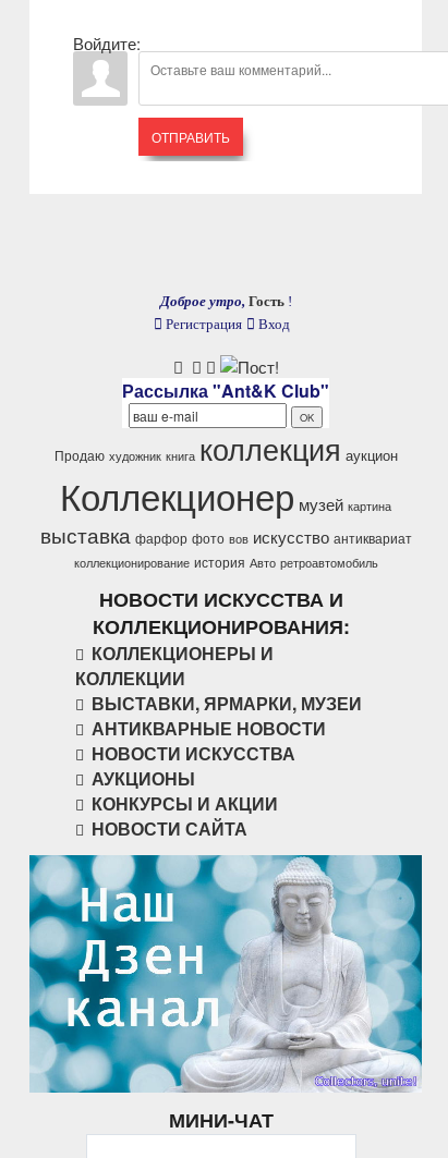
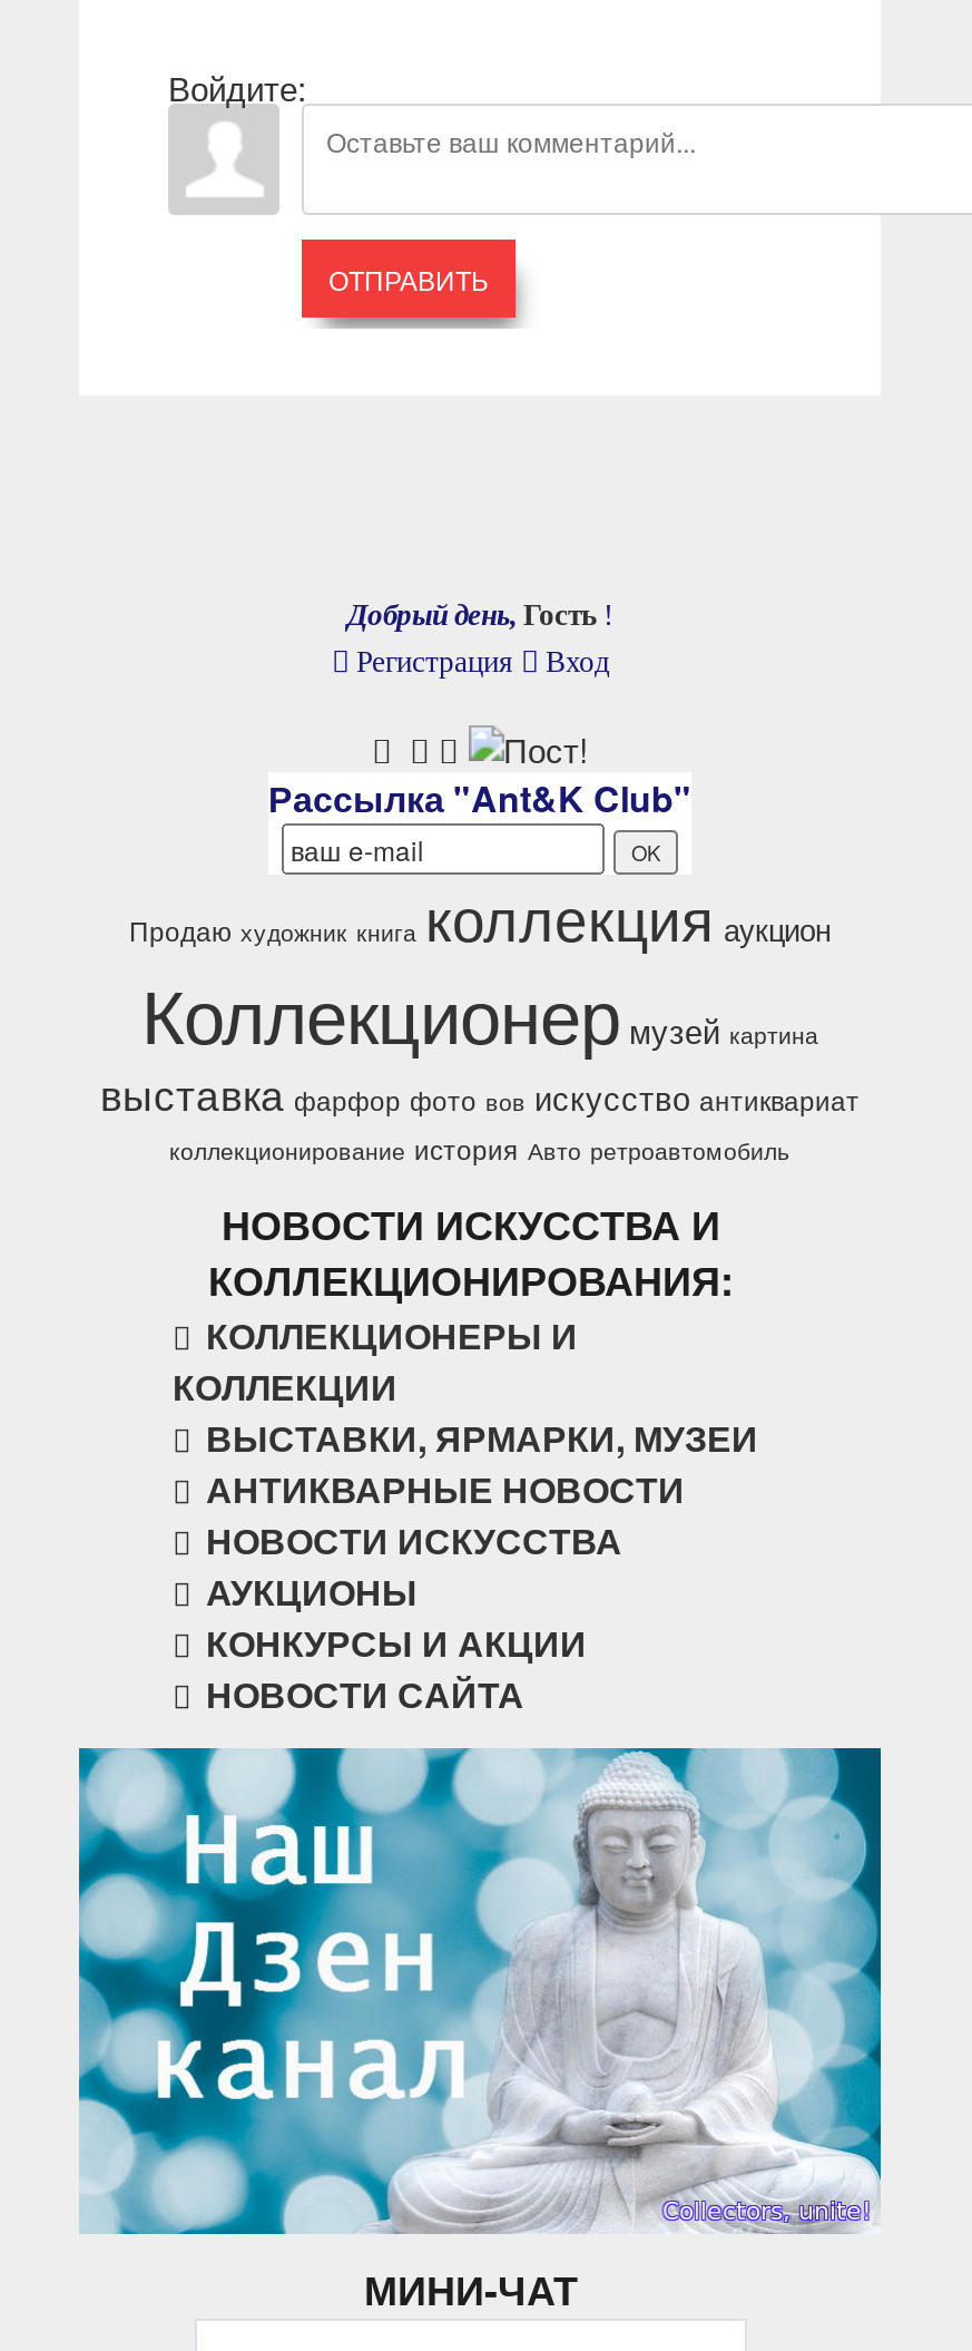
[160,293,292,309] Доброе утро, Гость ! -> [347,598,612,632] Добрый день, Гость !

